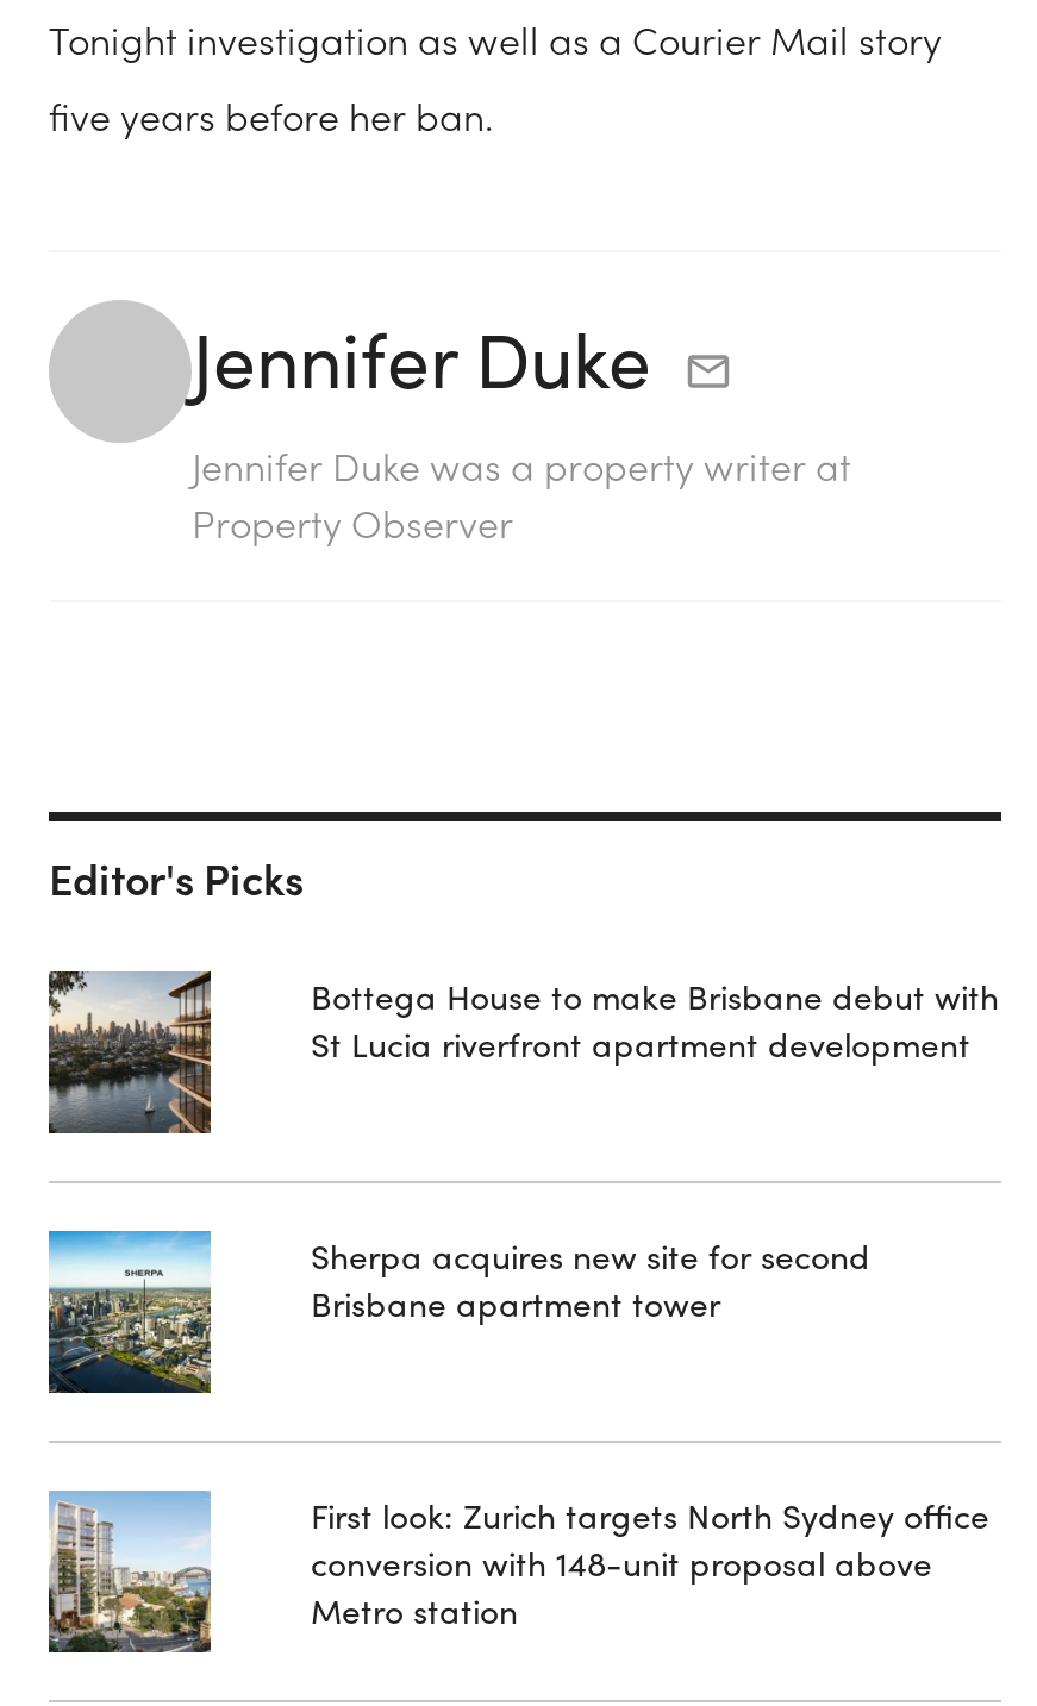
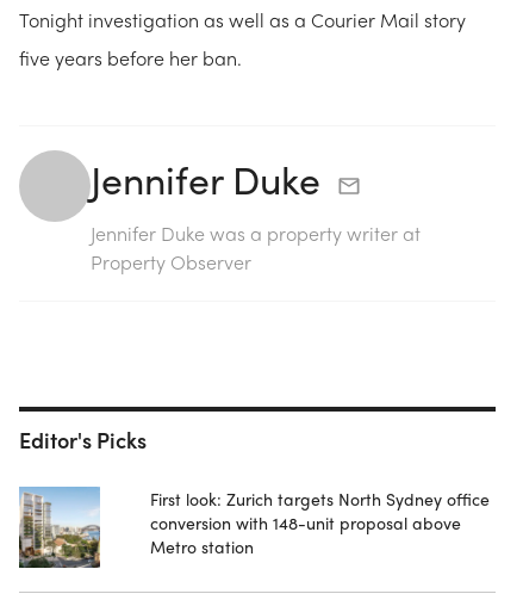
[46,969,213,1133] [image] -> none
[311,972,999,1067] Bottega House to make Brisbane debut with | St Lucia riverfront apartment development -> none
[46,1229,213,1395] [image] -> none
[311,1231,870,1327] Sherpa acquires new site for second | Brisbane apartment tower -> none

